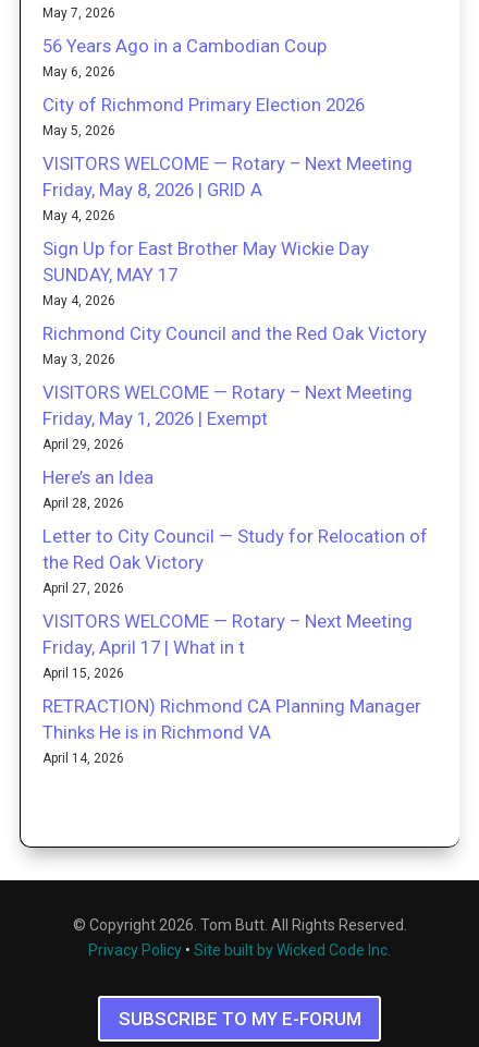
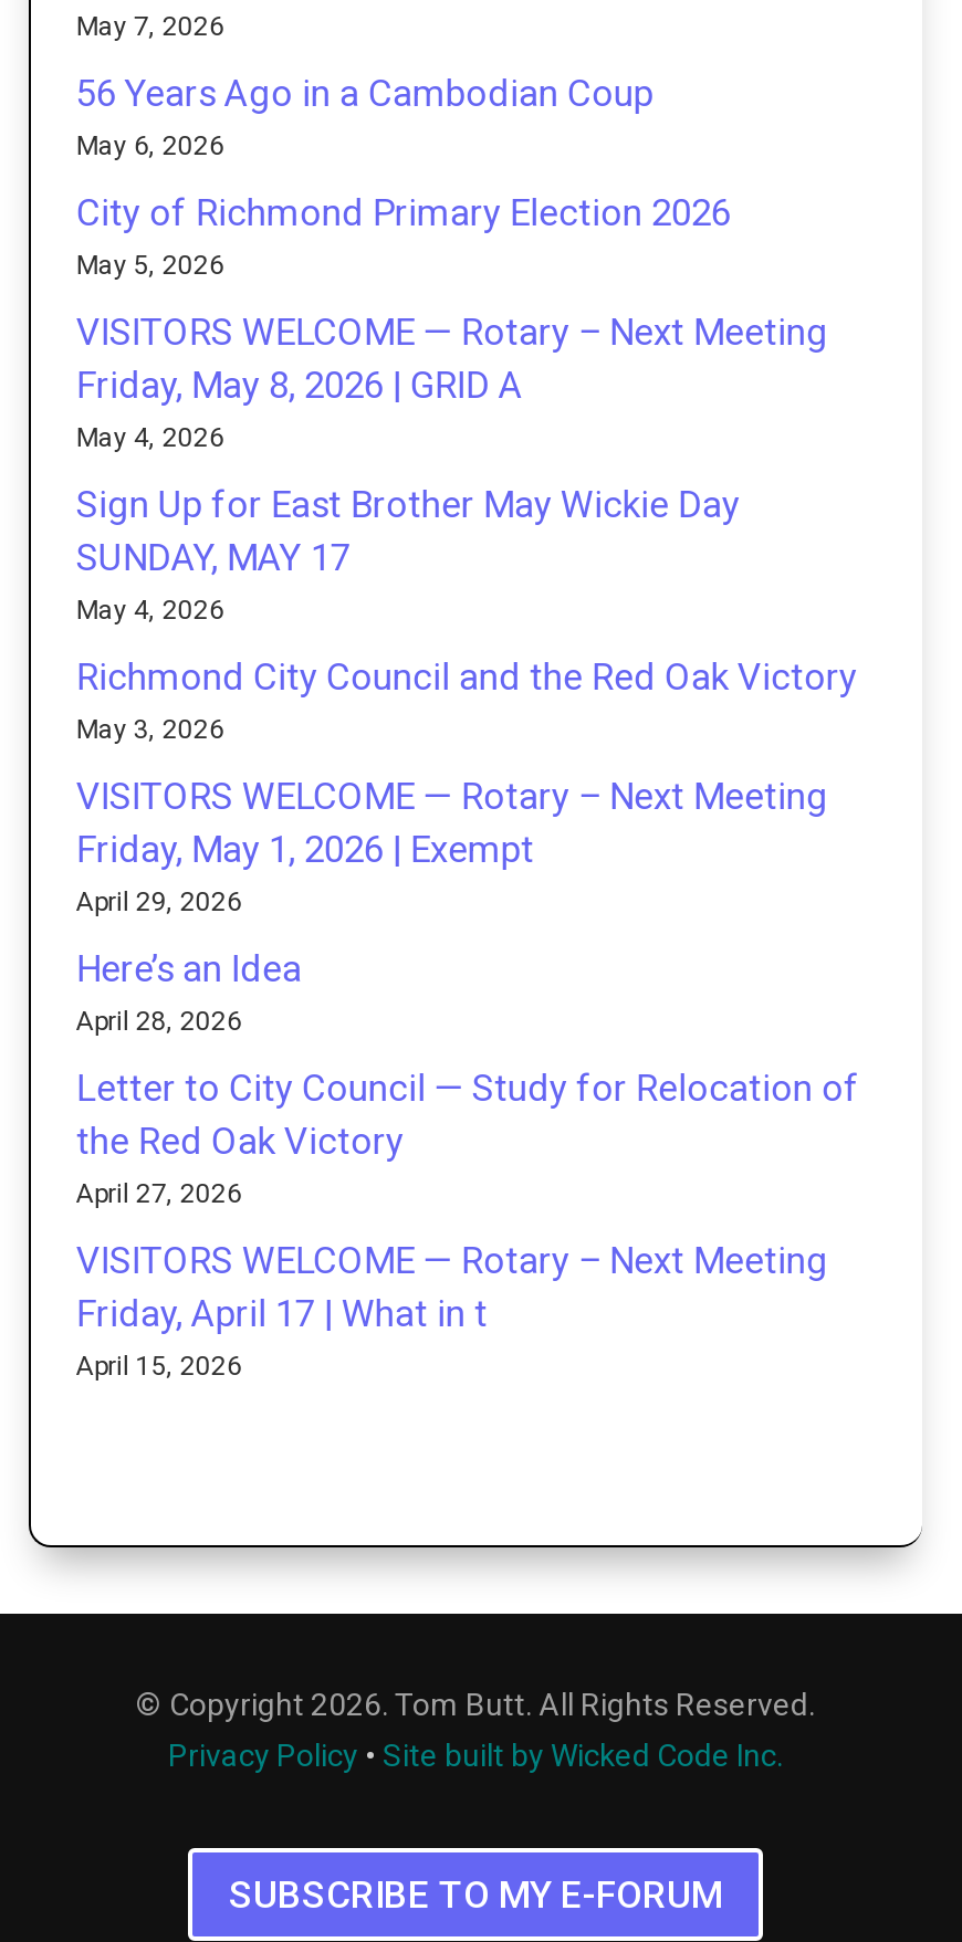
[43,696,422,766] RETRACTION) Richmond CA Planning Manager | Thinks He is in Richmond VA | April 14, 2026 -> none

